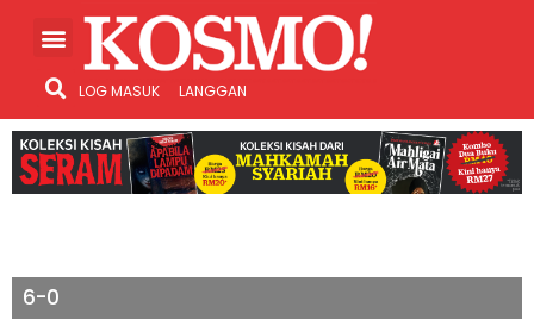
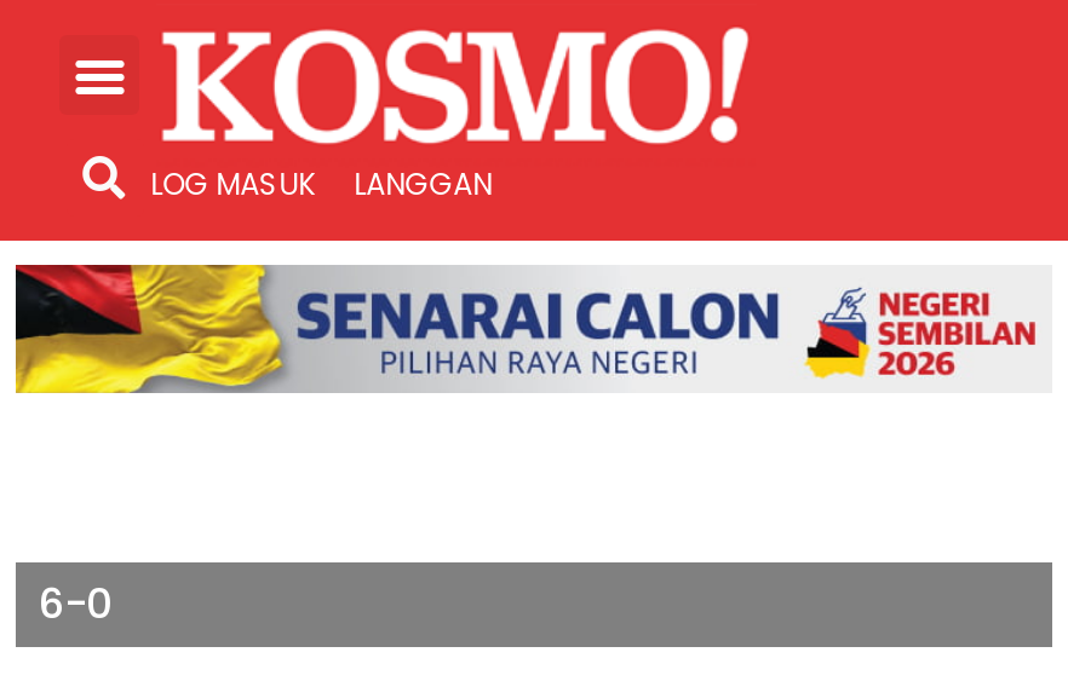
[11,130,523,195] [image] -> [13,262,1052,396] [image]

